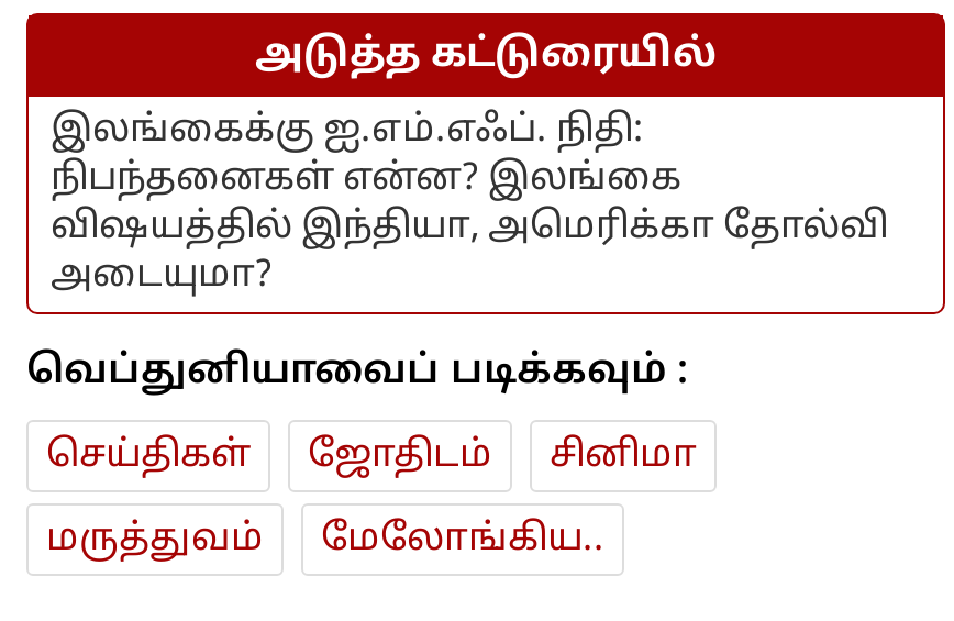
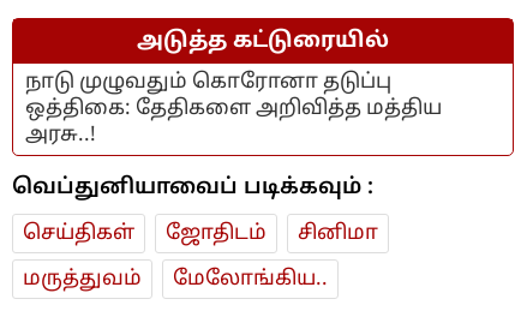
[51,107,888,299] இலங்கைக்கு ஐ.எம்.எஃப். நிதி: | நிபந்தனைகள் என்ன? இலங்கை | விஷயத்தில் இந்தியா, அமெரிக்கா தோல்வி | அடையுமா? -> [25,69,442,147] நாடு முழுவதும் கொரோனா தடுப்பு | ஒத்திகை: தேதிகளை அறிவித்த மத்திய | அரசு..!

